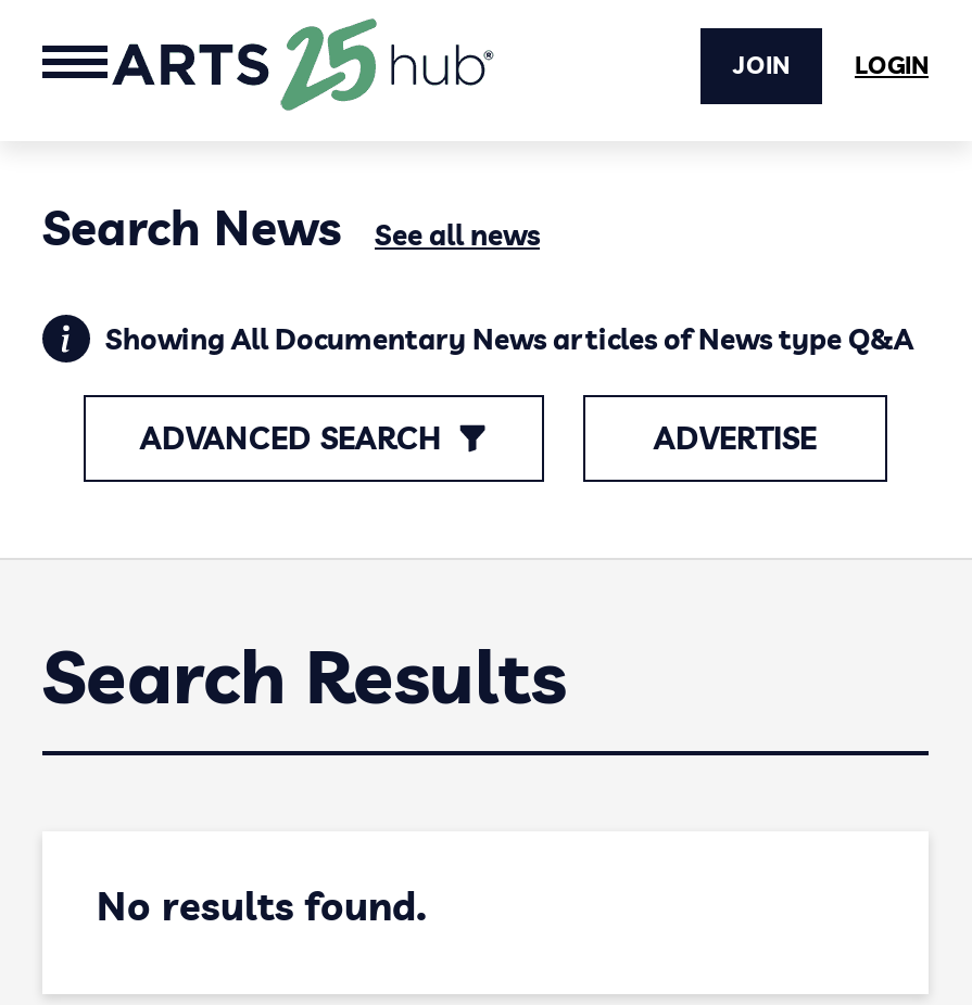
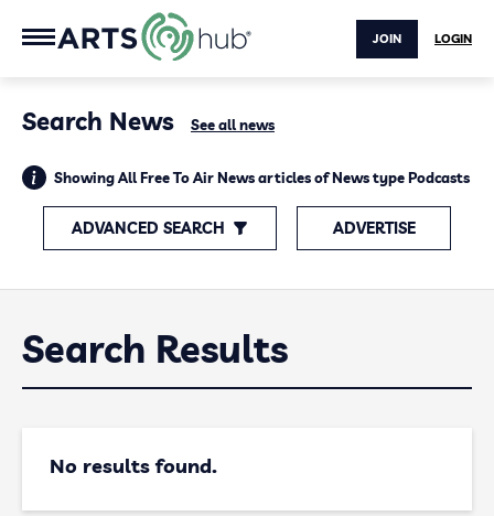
[277,15,379,113] [image] -> [140,12,194,62] [image]
[105,321,913,356] Showing All Documentary News articles of News type Q&A -> [54,169,470,186] Showing All Free To Air News articles of News type Podcasts

